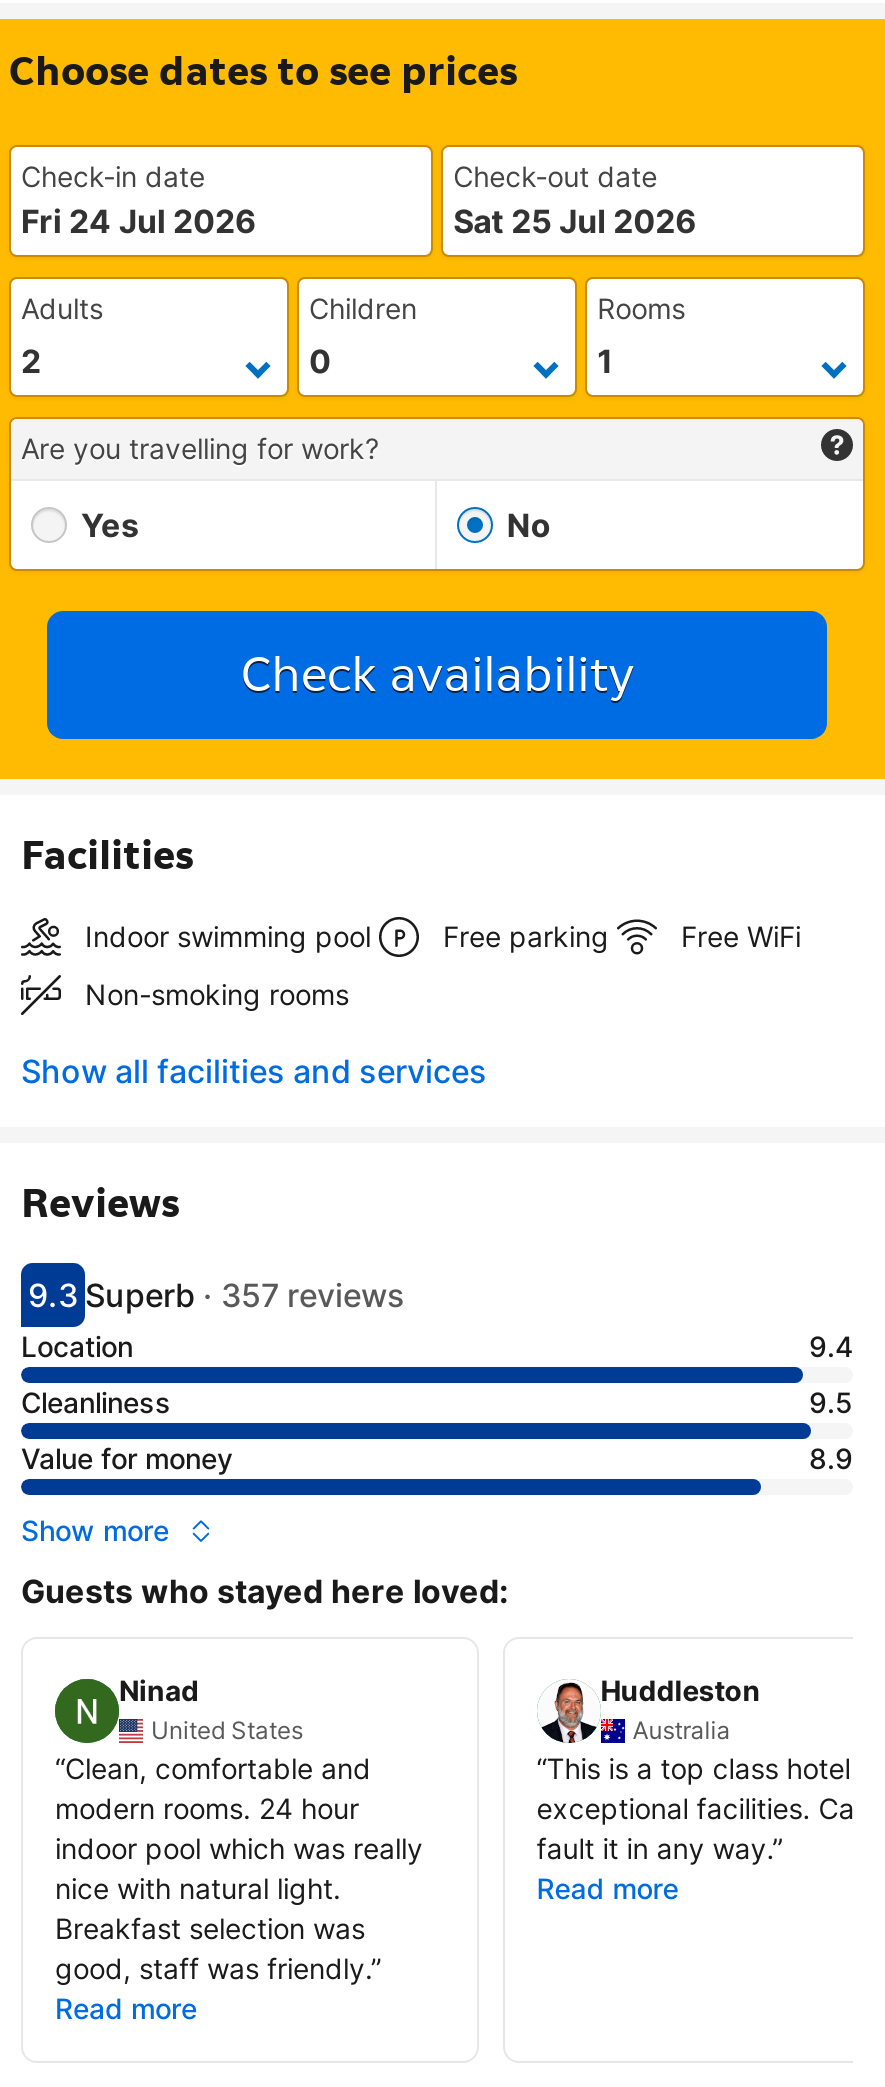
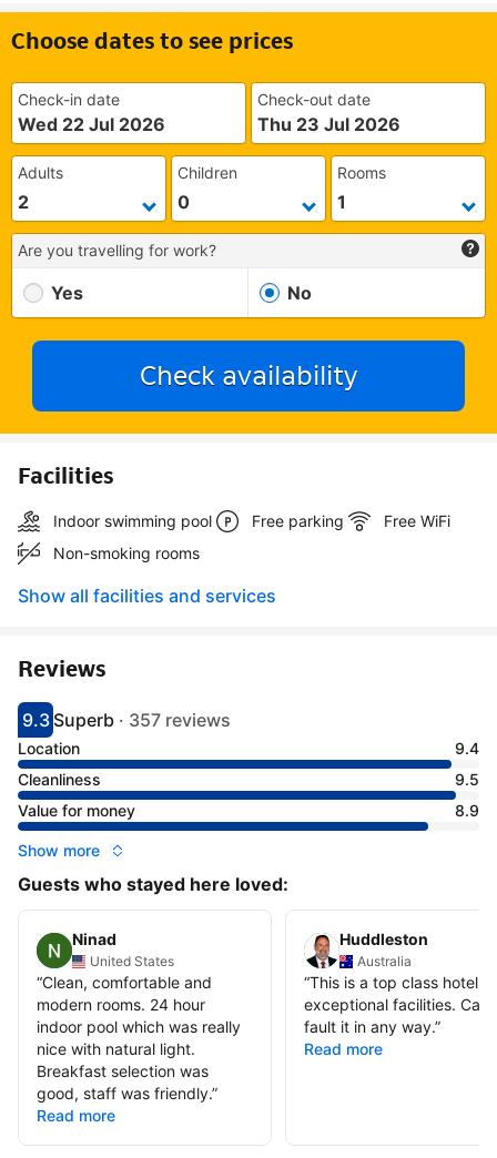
[21,201,257,241] Fri 24 Jul 2026 -> [18,113,165,135] Wed 22 Jul 2026
[453,201,697,241] Sat 25 Jul 2026 -> [257,113,401,135] Thu 23 Jul 2026

